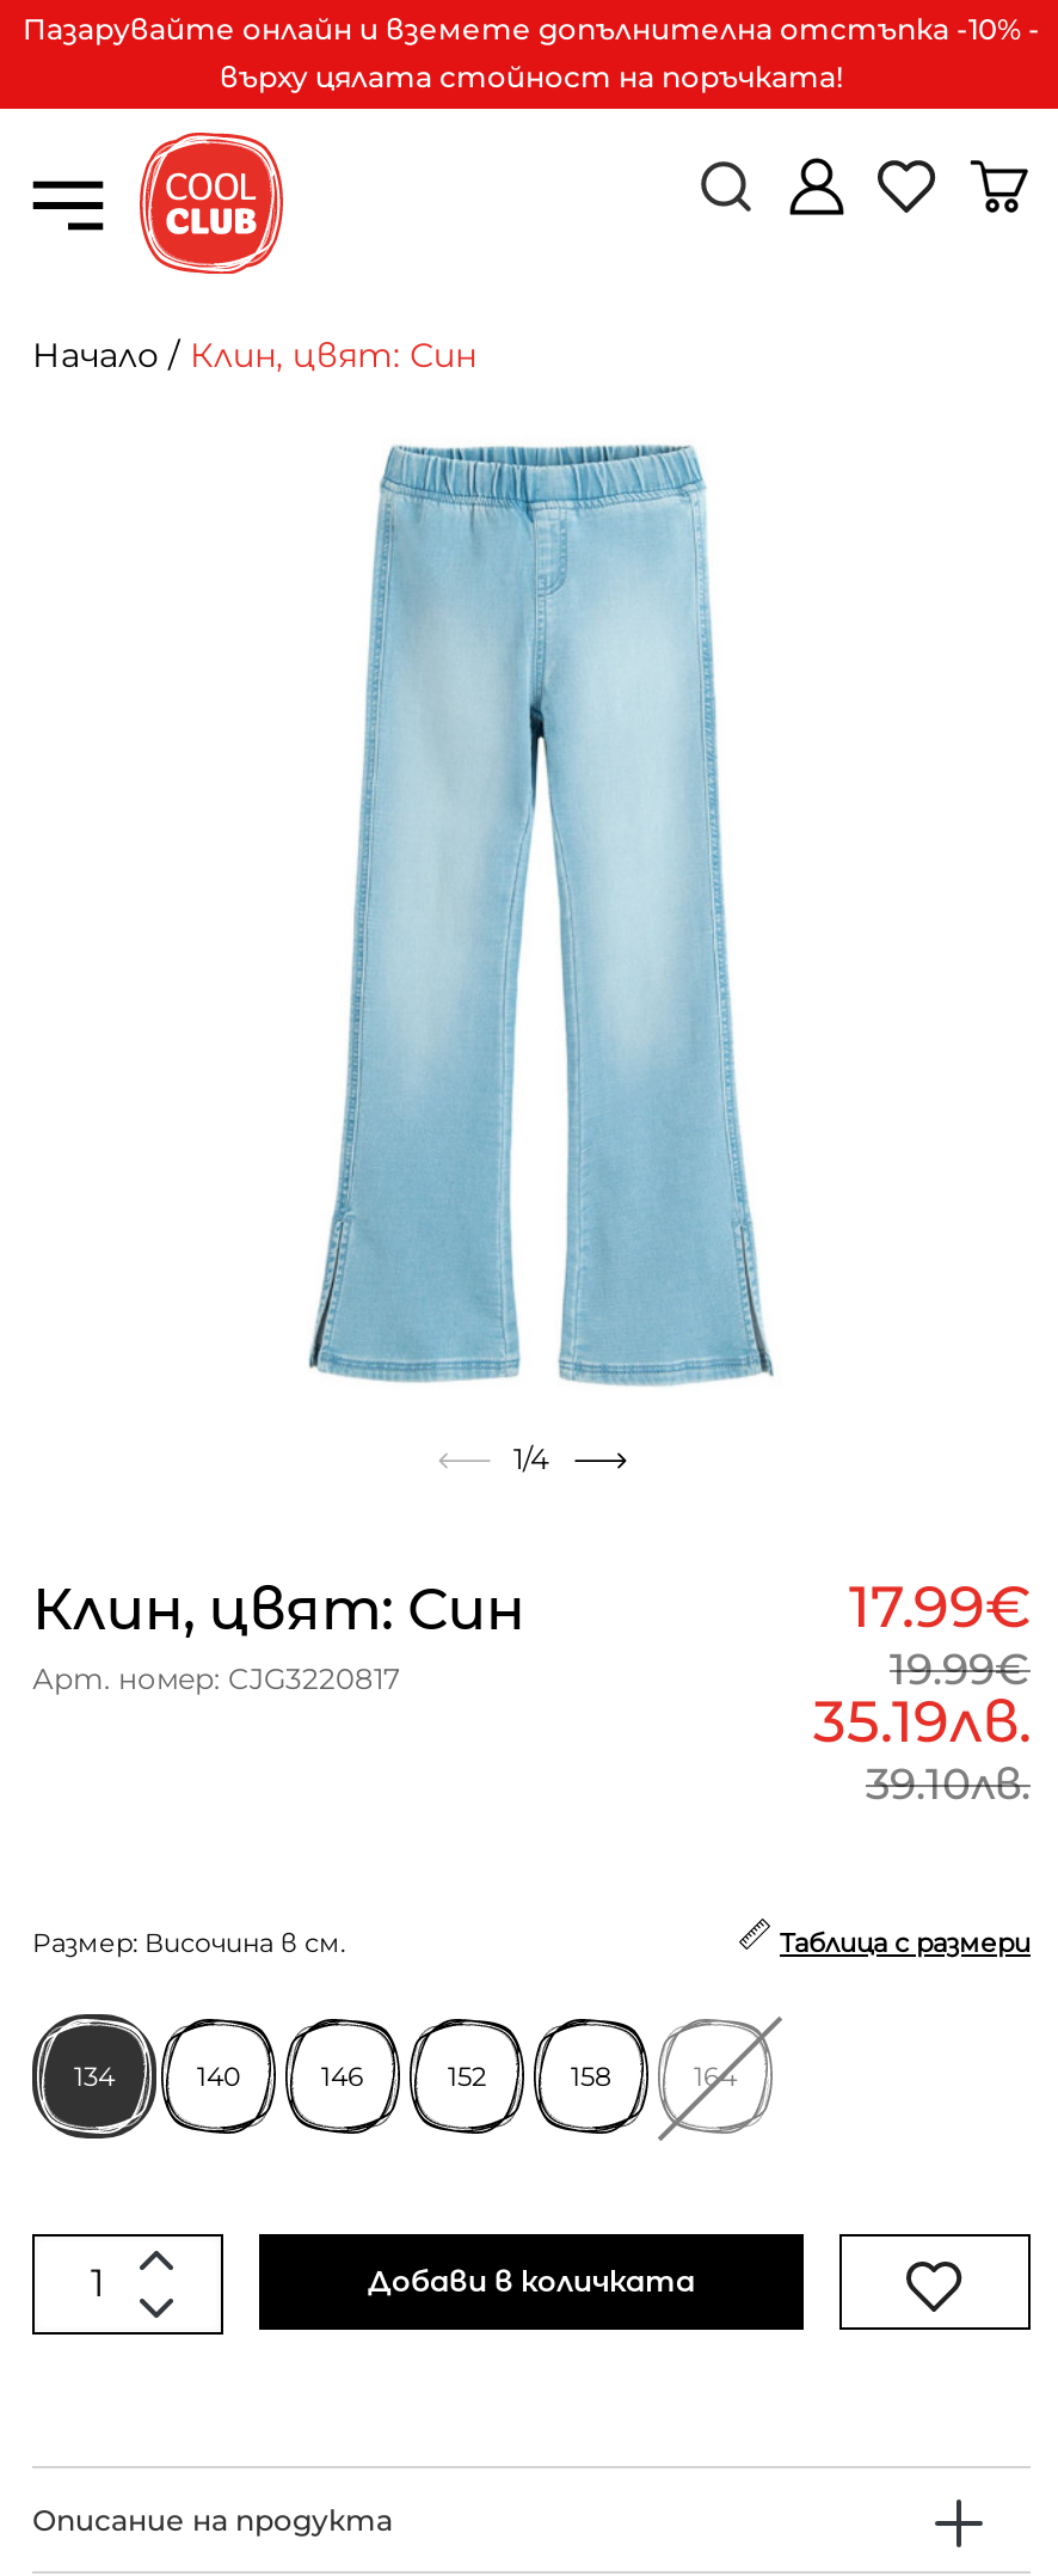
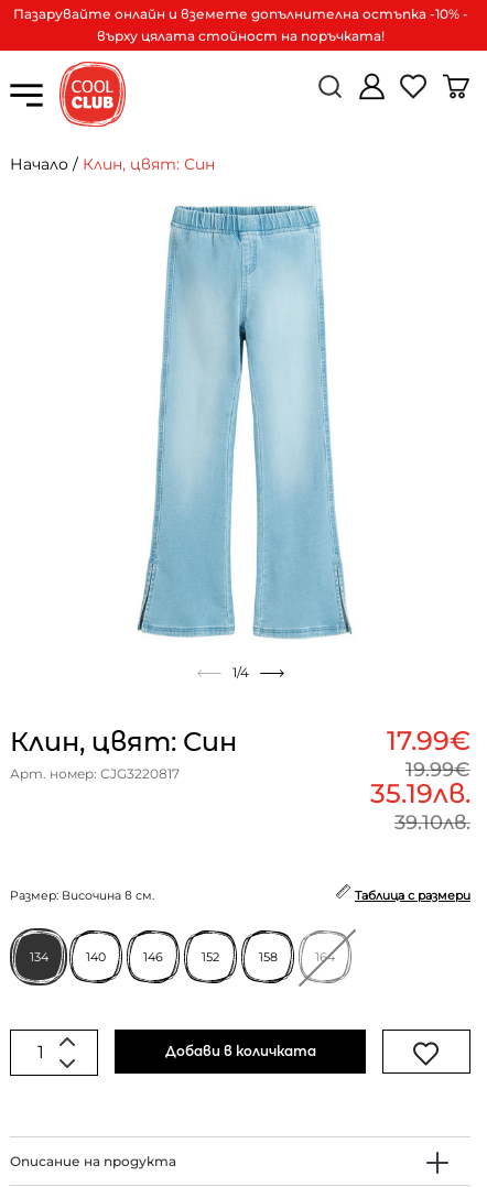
[23,11,1040,47] Пазарувайте онлайн и вземете допълнителна отстъпка -10% - -> [13,6,468,22] Пазарувайте онлайн и вземете допълнителна остъпка -10% -

